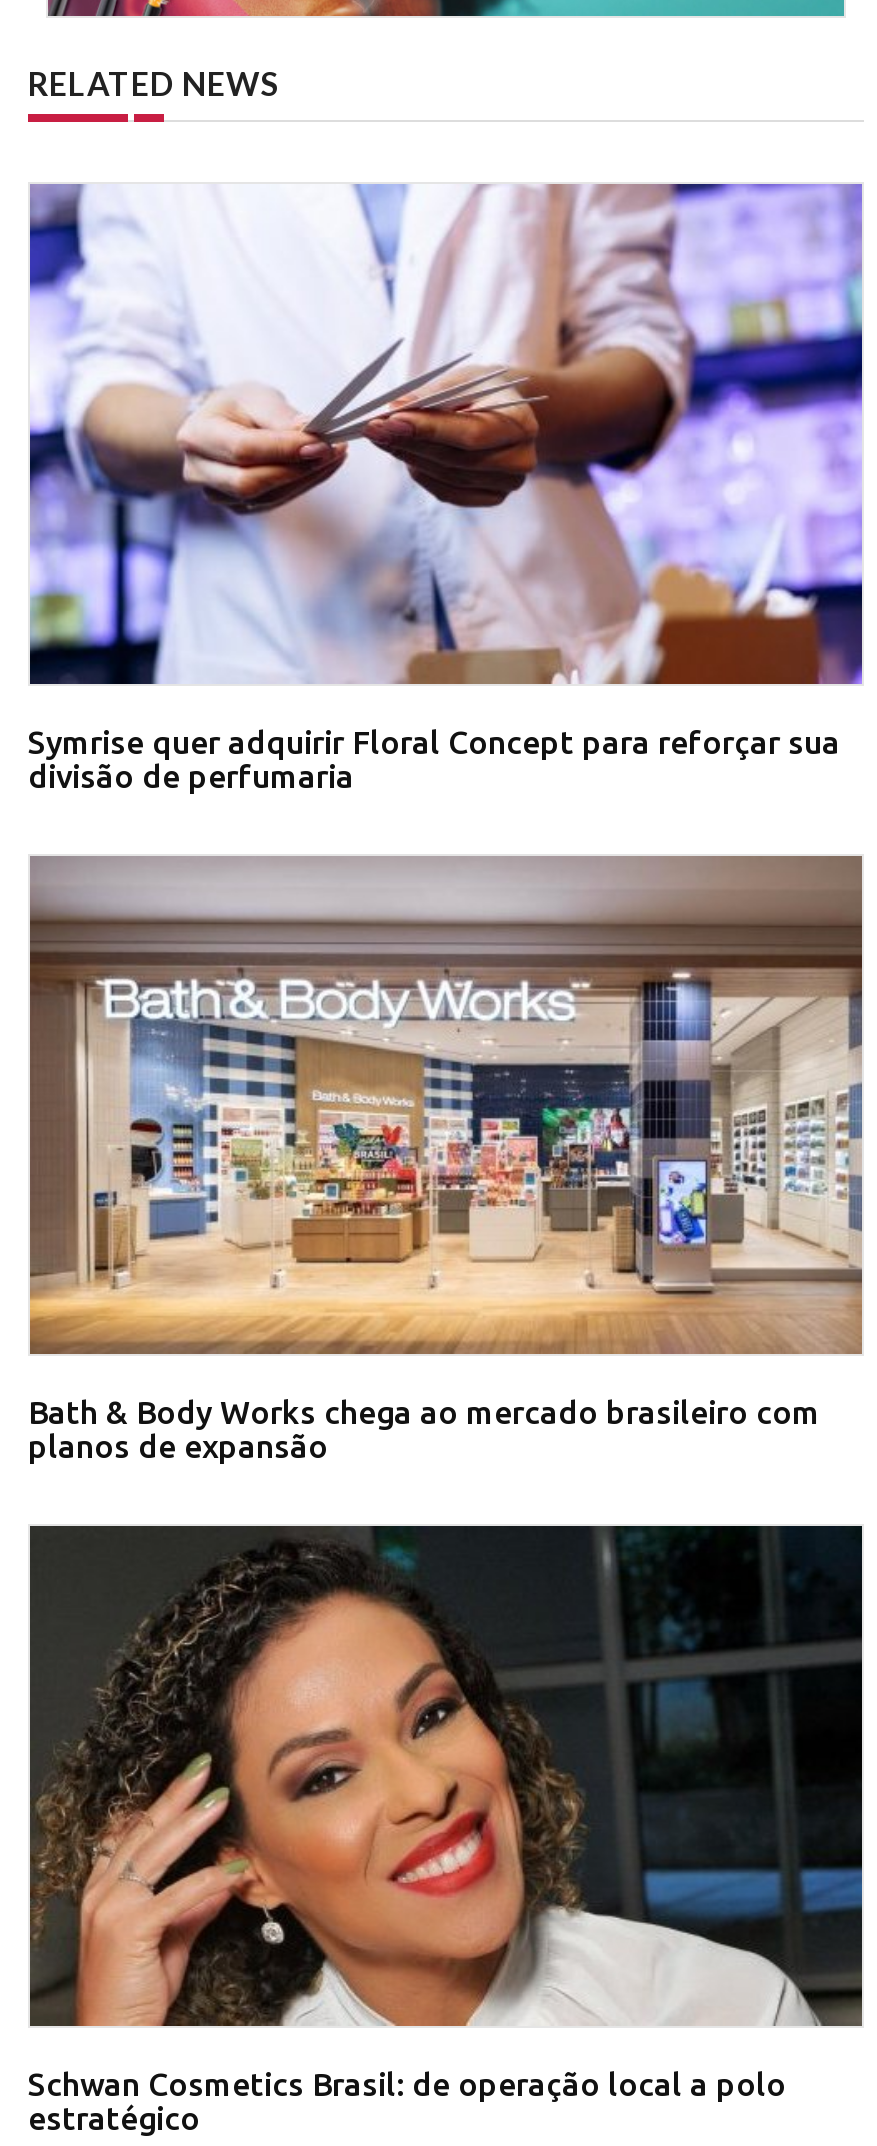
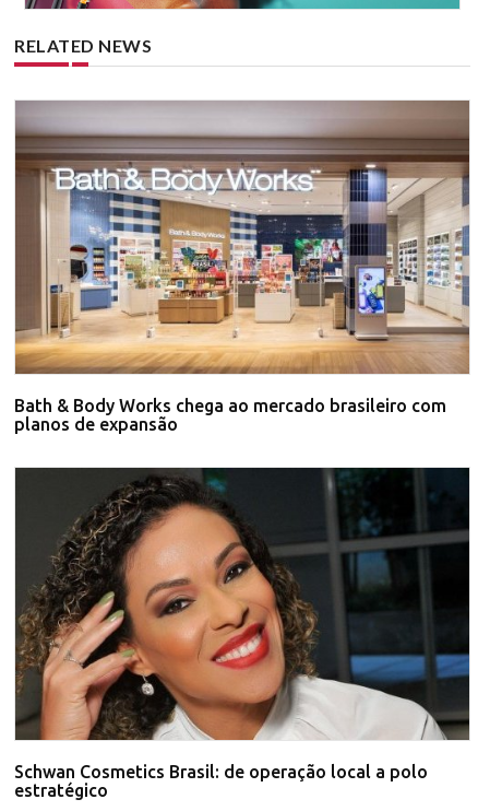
[28,182,864,793] [image] | Symrise quer adquirir Floral Concept para reforçar sua | divisão de perfumaria -> none

